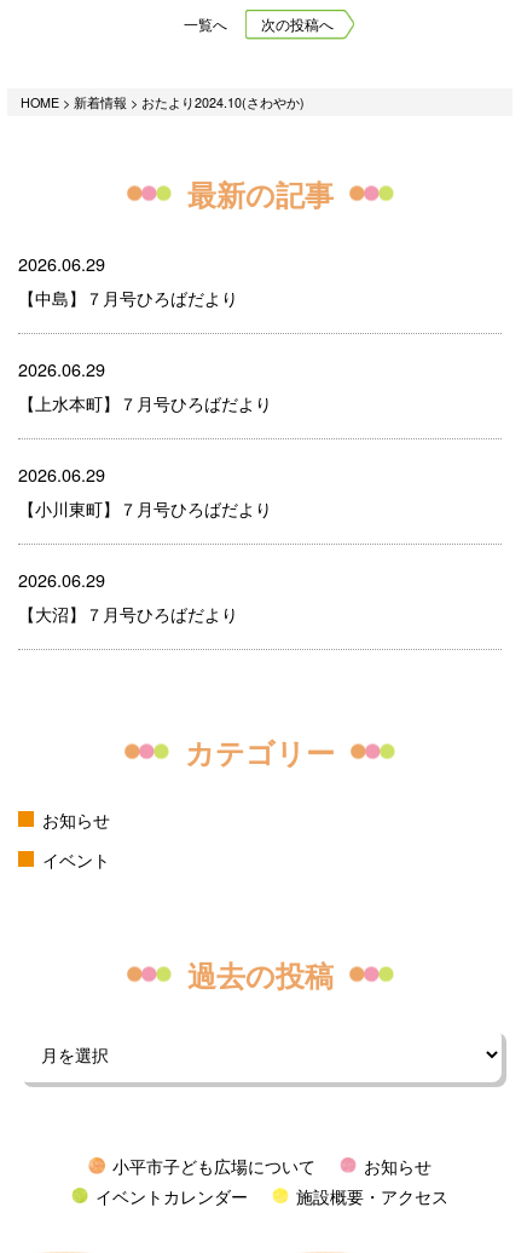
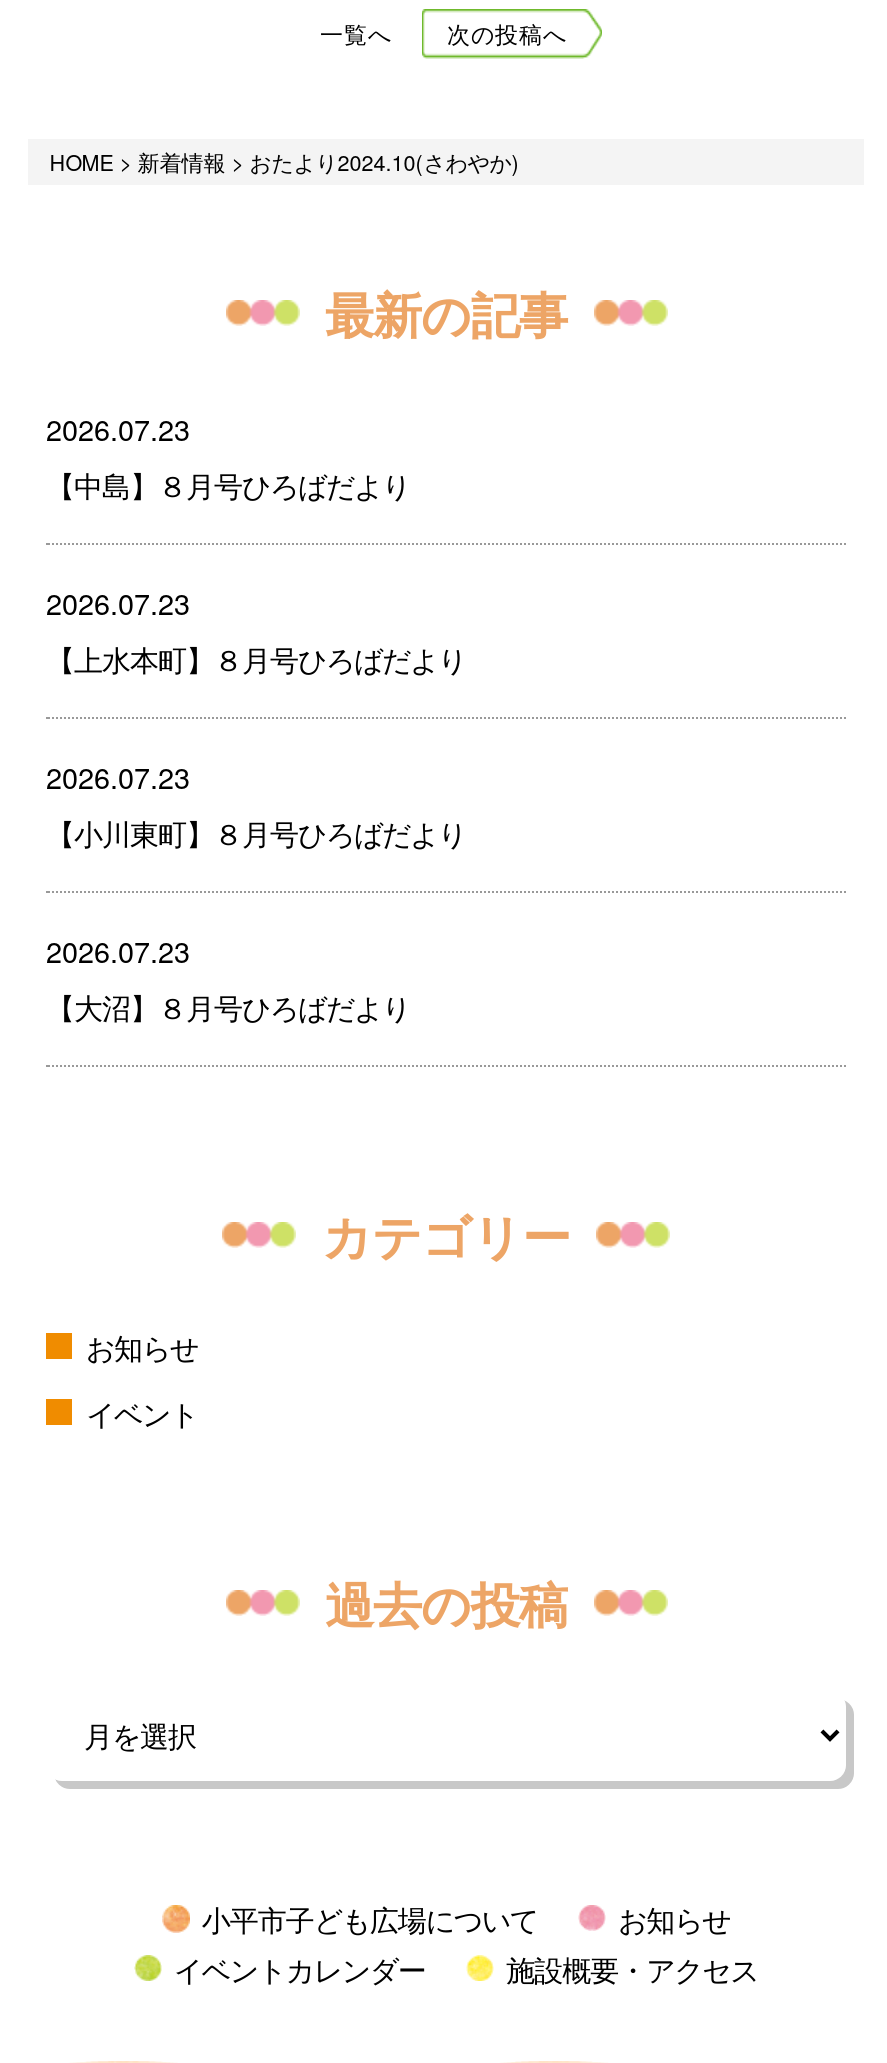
[18,250,105,276] 2026.06.29 -> [46,406,190,448] 2026.07.23
[18,284,238,309] 【中島】７月号ひろばだより -> [46,462,410,504] 【中島】８月号ひろばだより
[18,355,105,381] 2026.06.29 -> [46,580,190,622] 2026.07.23
[18,389,272,415] 【上水本町】７月号ひろばだより -> [46,636,466,678] 【上水本町】８月号ひろばだより
[18,461,105,486] 2026.06.29 -> [46,754,190,796] 2026.07.23
[18,495,272,520] 【小川東町】７月号ひろばだより -> [46,810,466,852] 【小川東町】８月号ひろばだより
[18,566,105,592] 2026.06.29 -> [46,928,190,970] 2026.07.23
[18,600,238,625] 【大沼】７月号ひろばだより -> [46,984,410,1026] 【大沼】８月号ひろばだより

